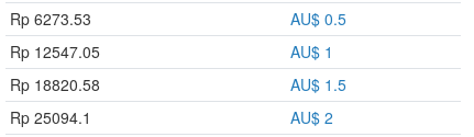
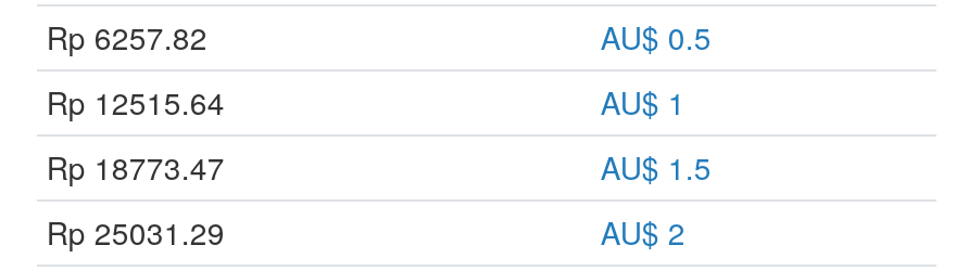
[10,8,92,30] Rp 6273.53 -> [46,15,207,59] Rp 6257.82
[10,41,101,63] Rp 12547.05 -> [46,80,225,124] Rp 12515.64
[10,74,101,95] Rp 18820.58 -> [46,145,225,189] Rp 18773.47
[10,106,92,128] Rp 25094.1 -> [46,211,225,254] Rp 25031.29

